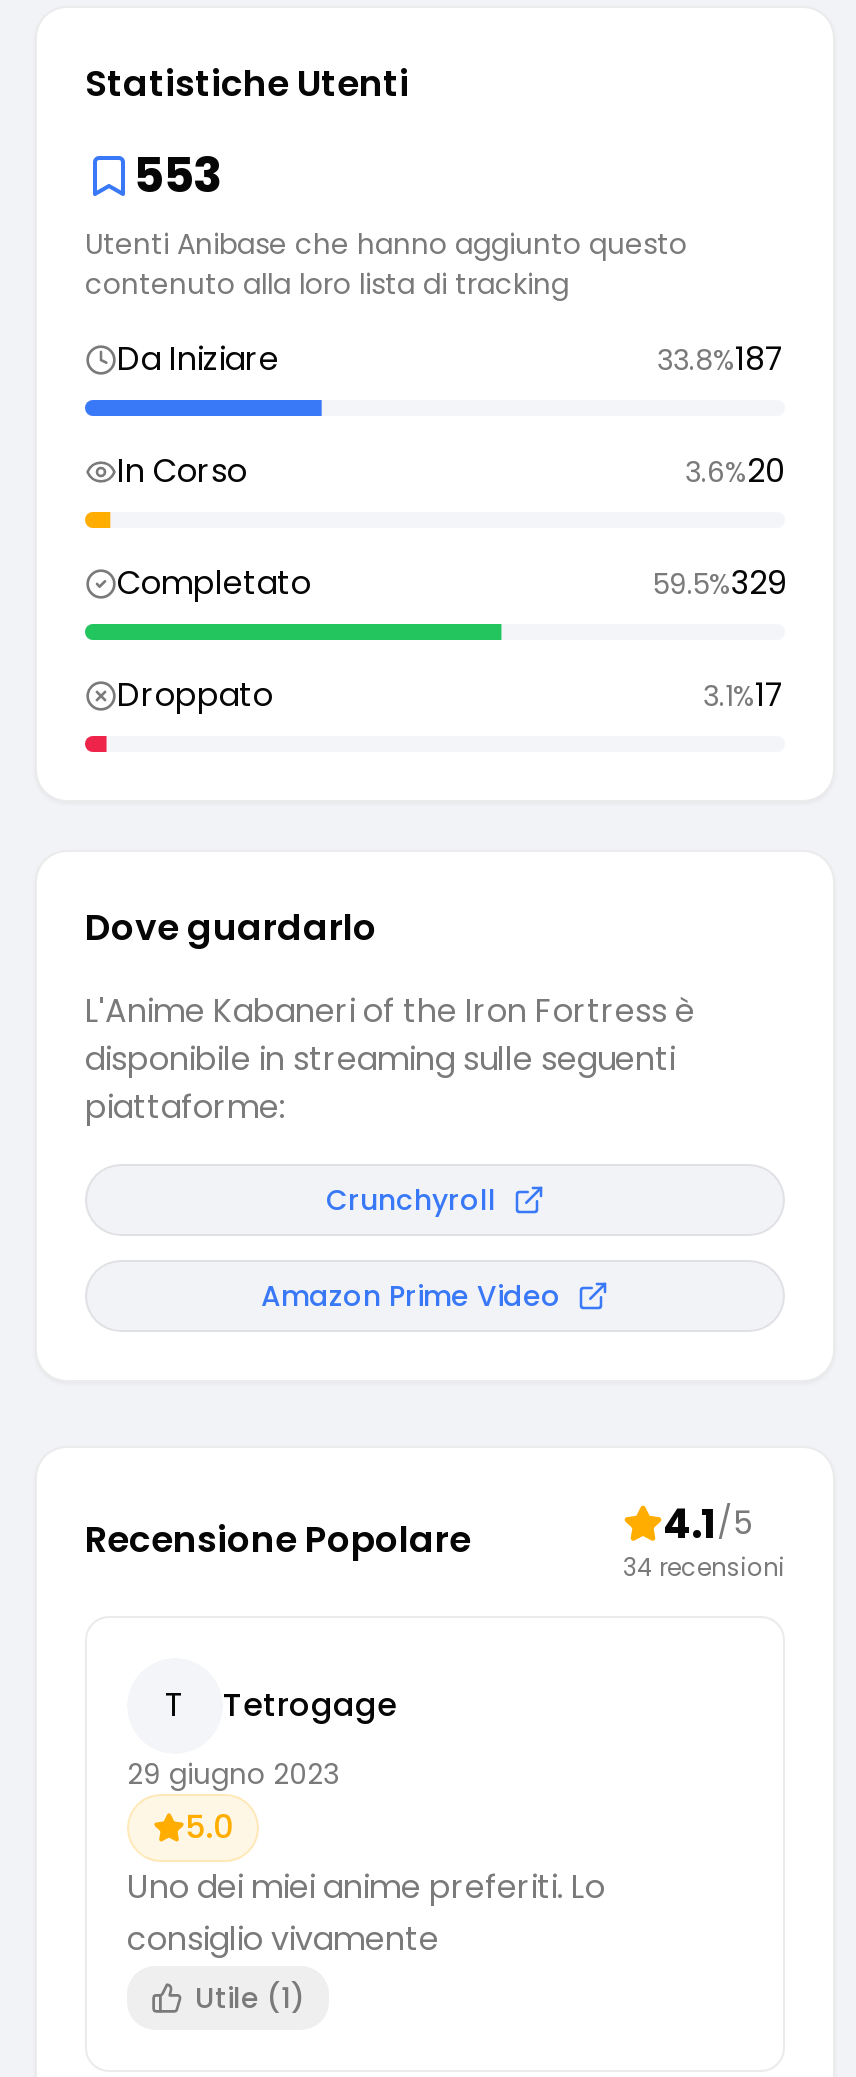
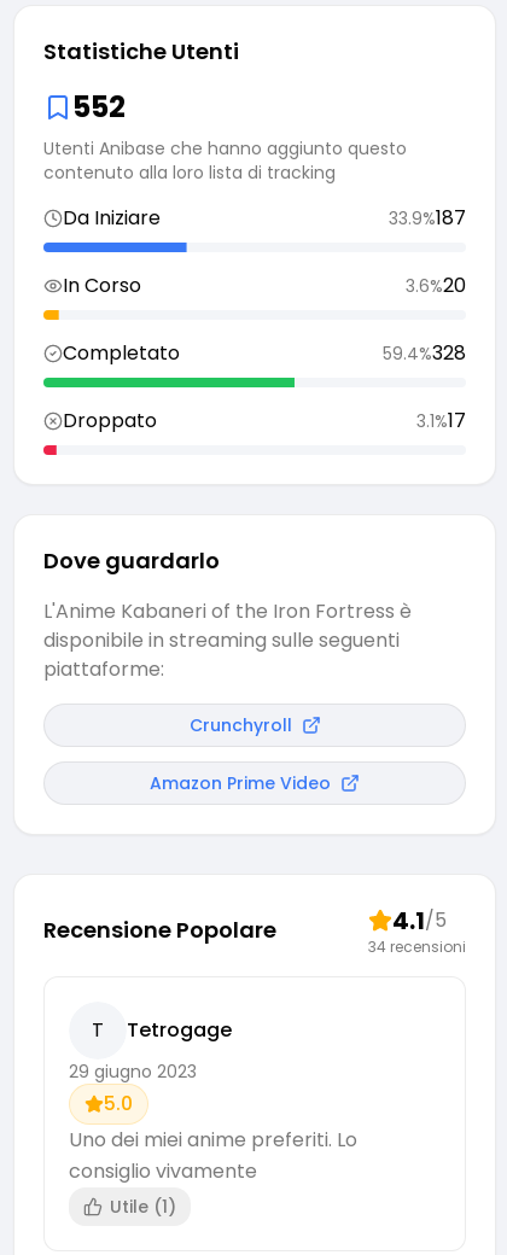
[133,142,221,208] 553 -> [72,87,126,127] 552
[657,336,785,382] 33.8%187 -> [389,204,466,232] 33.9%187
[653,560,785,606] 59.5%329 -> [383,339,466,367] 59.4%328

